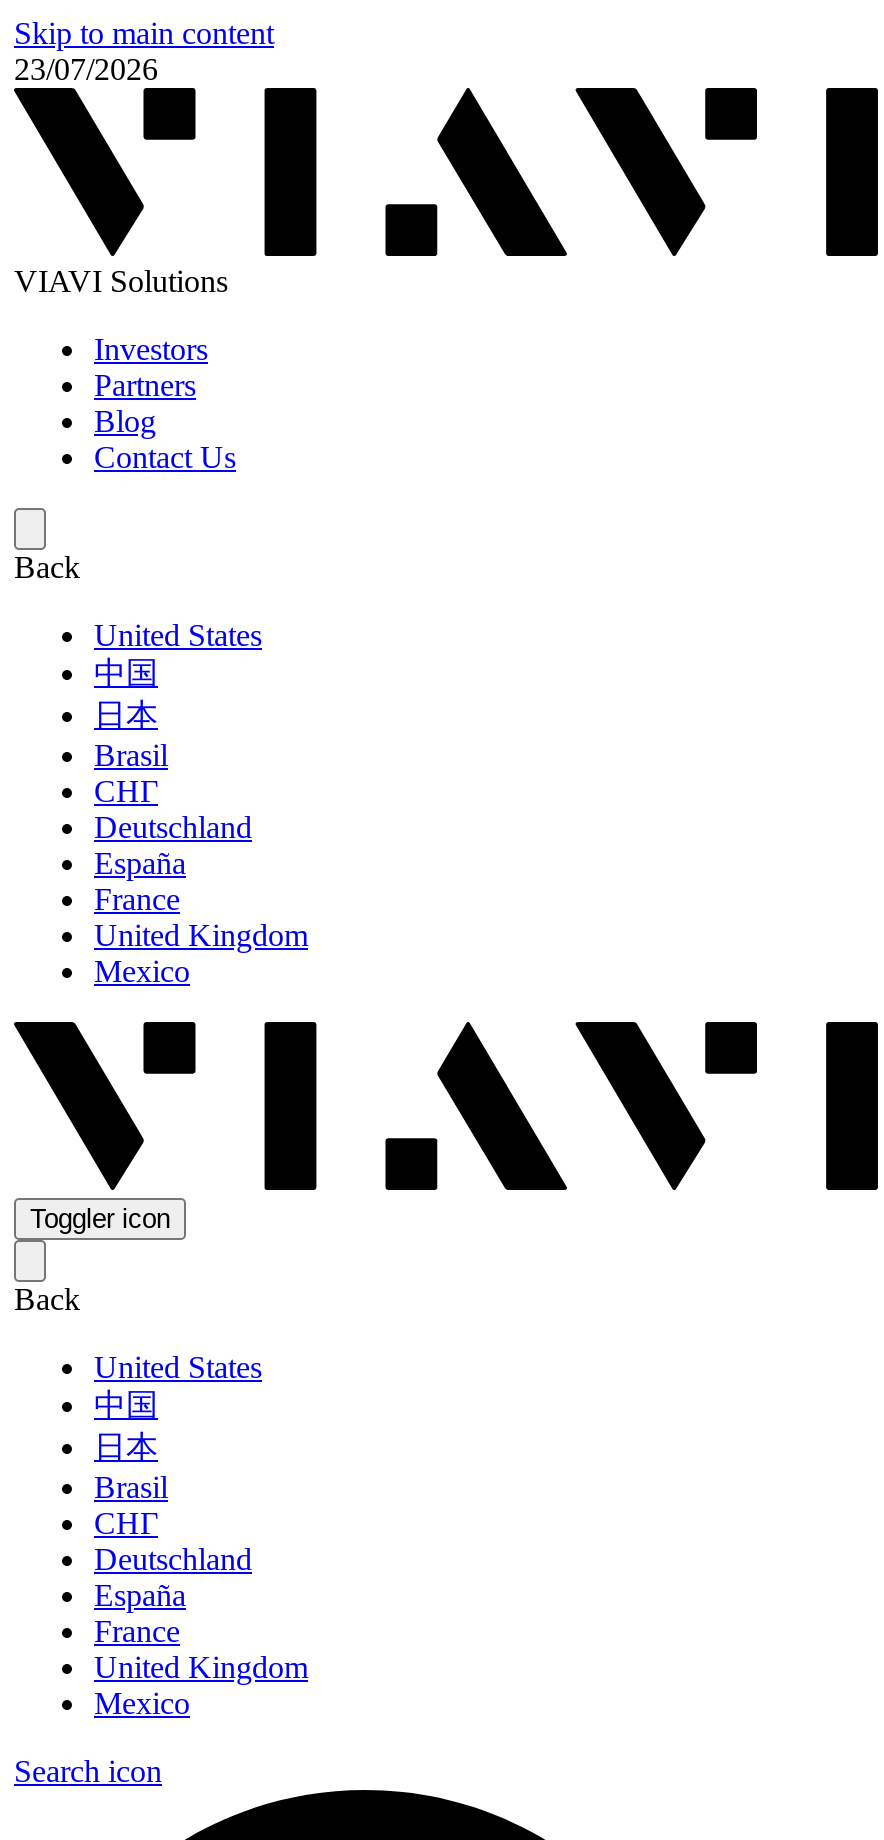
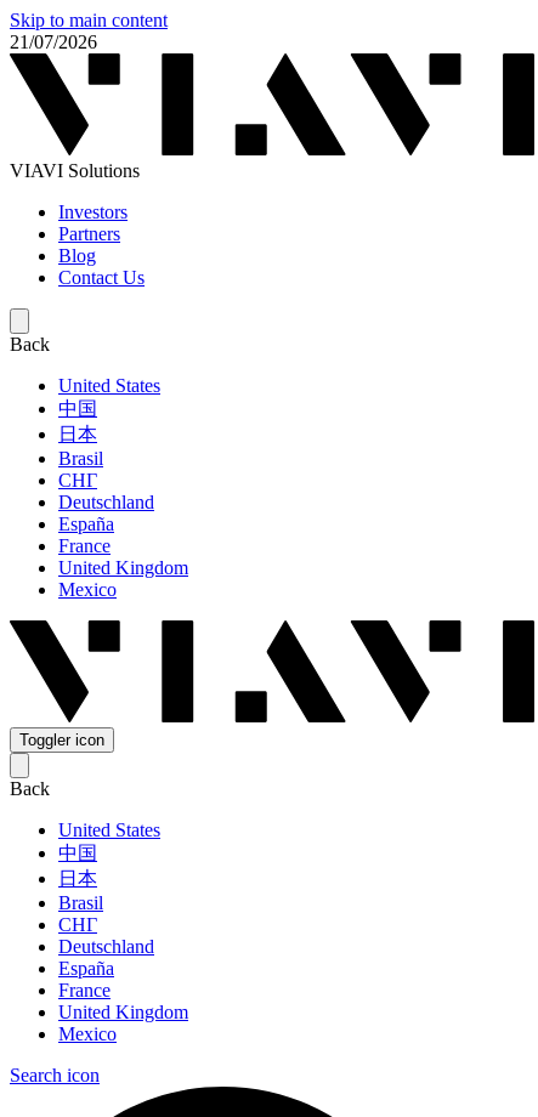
[14,52,158,86] 23/07/2026 -> [10,32,97,52] 21/07/2026

